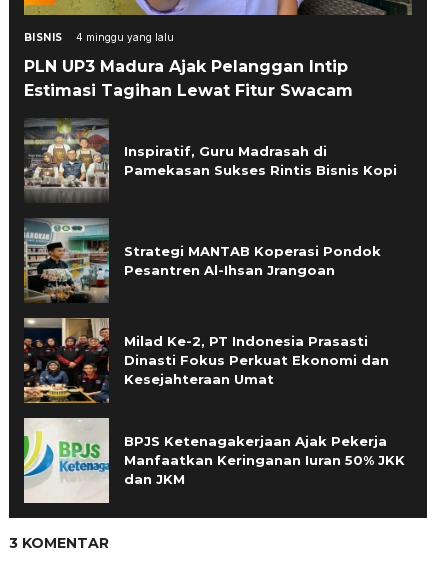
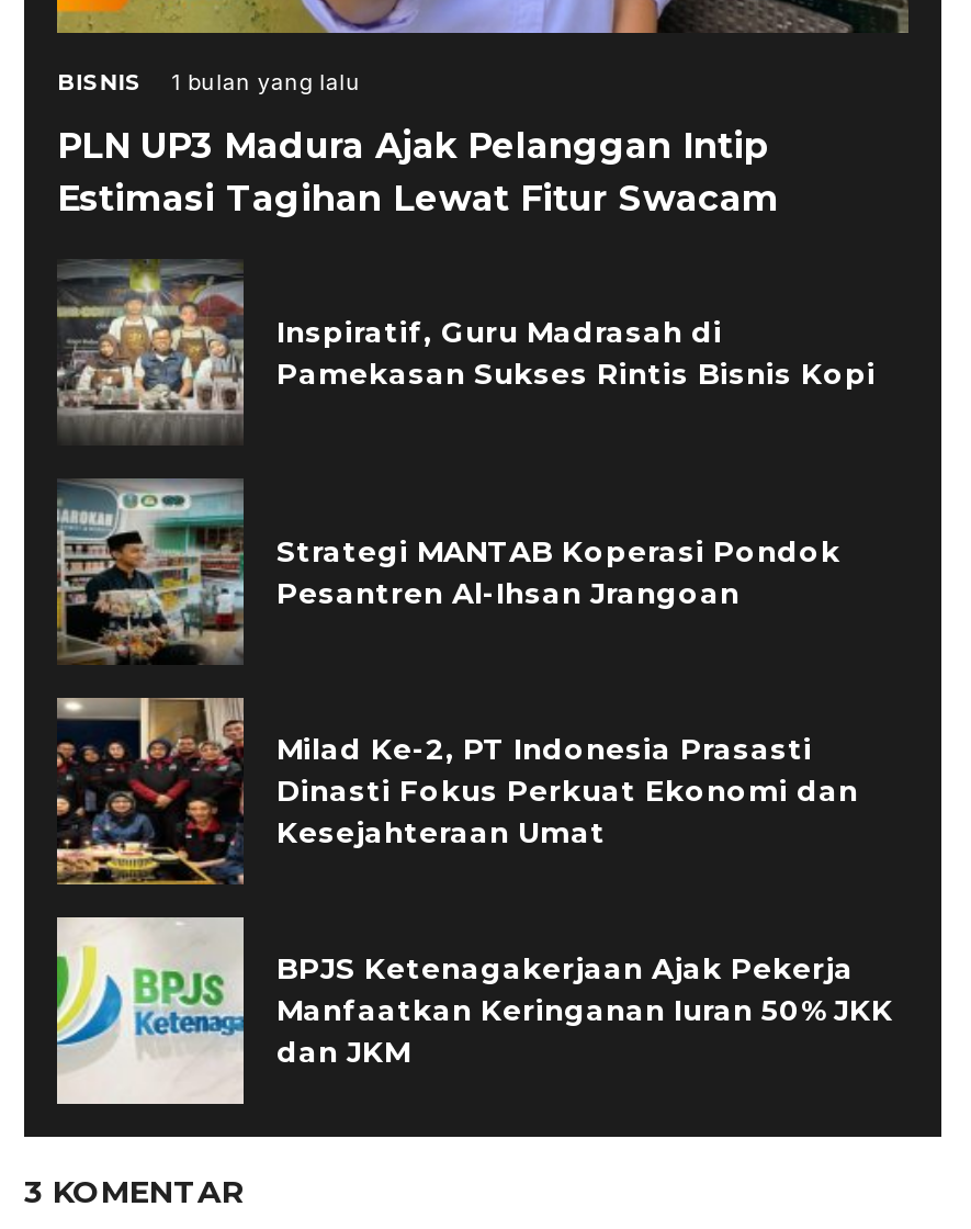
[76,31,174,43] 4 minggu yang lalu -> [172,69,361,95] 1 bulan yang lalu

